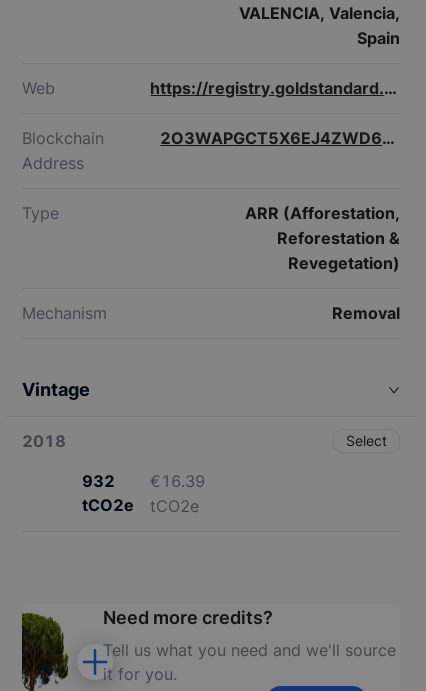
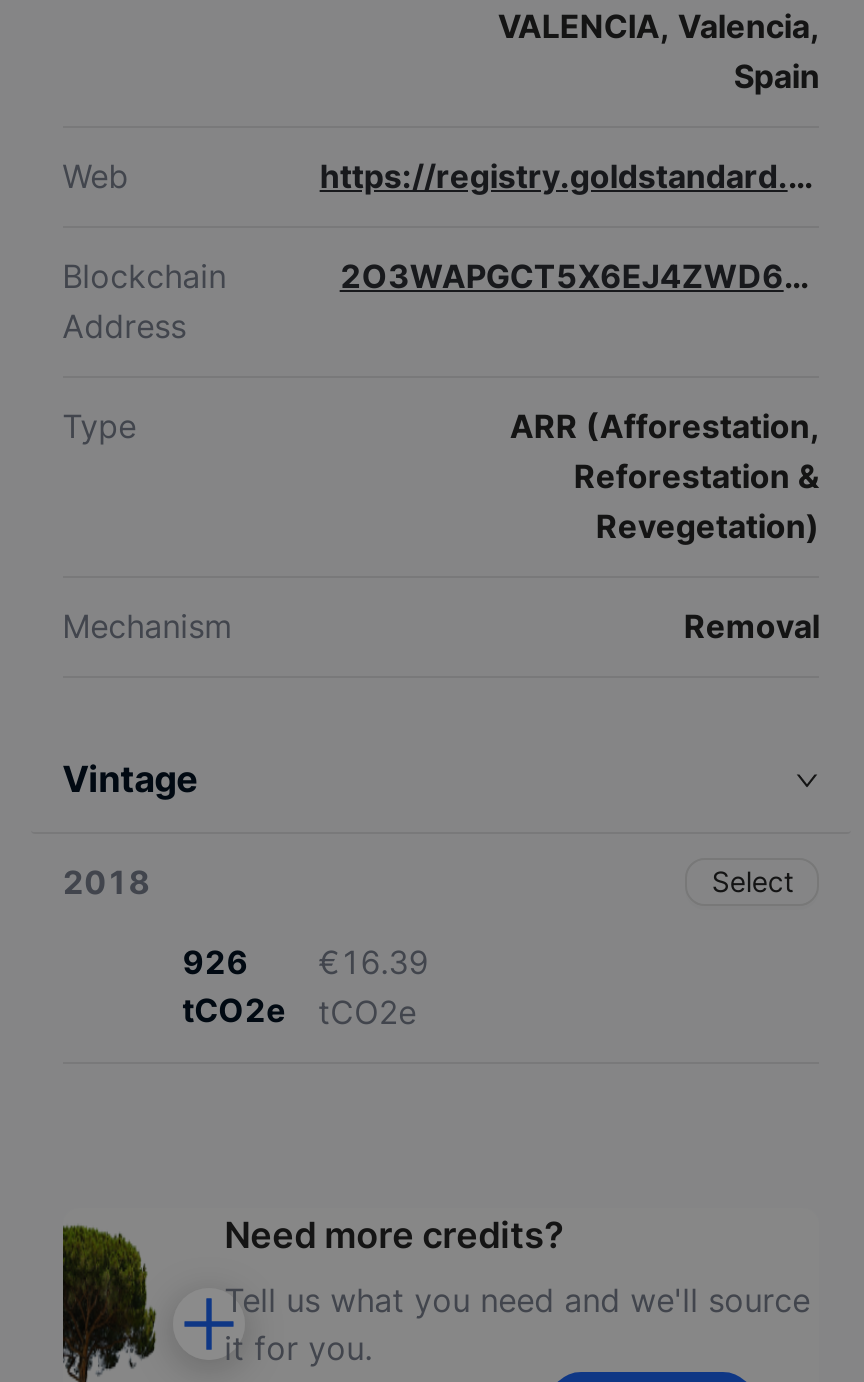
[82,471,205,491] 932 €16.39 -> [182,942,428,982] 926 €16.39

